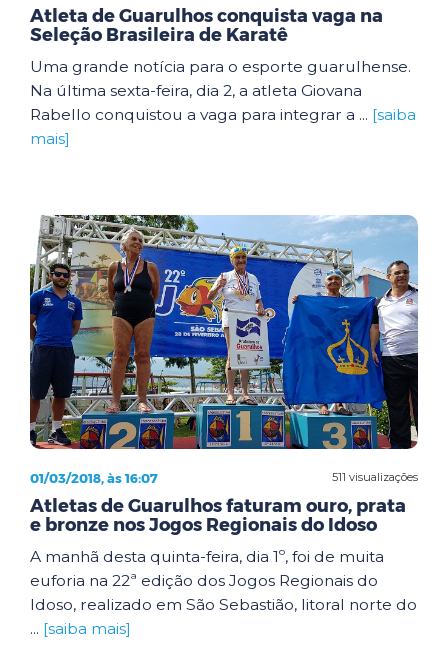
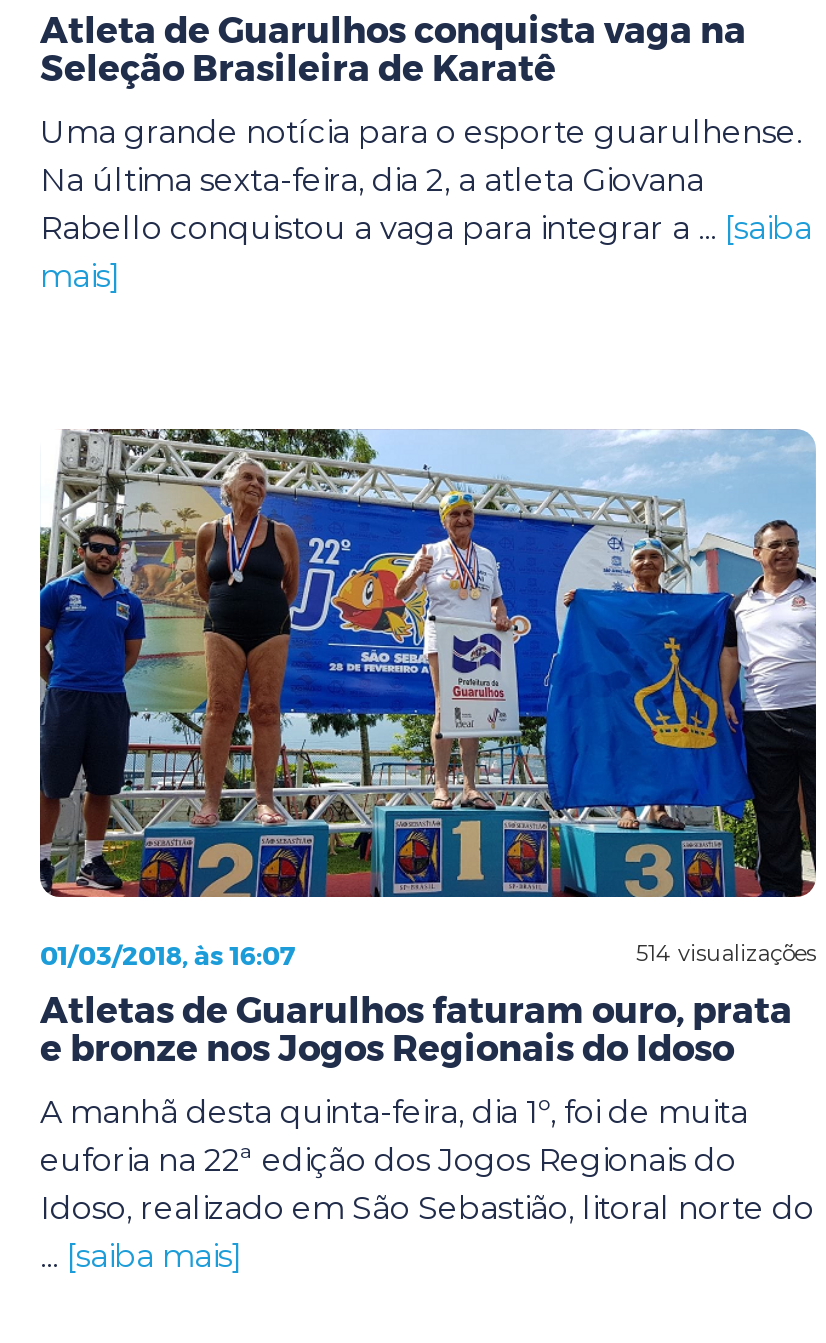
[332,470,418,484] 511 visualizações -> [636,939,816,967] 514 visualizações

